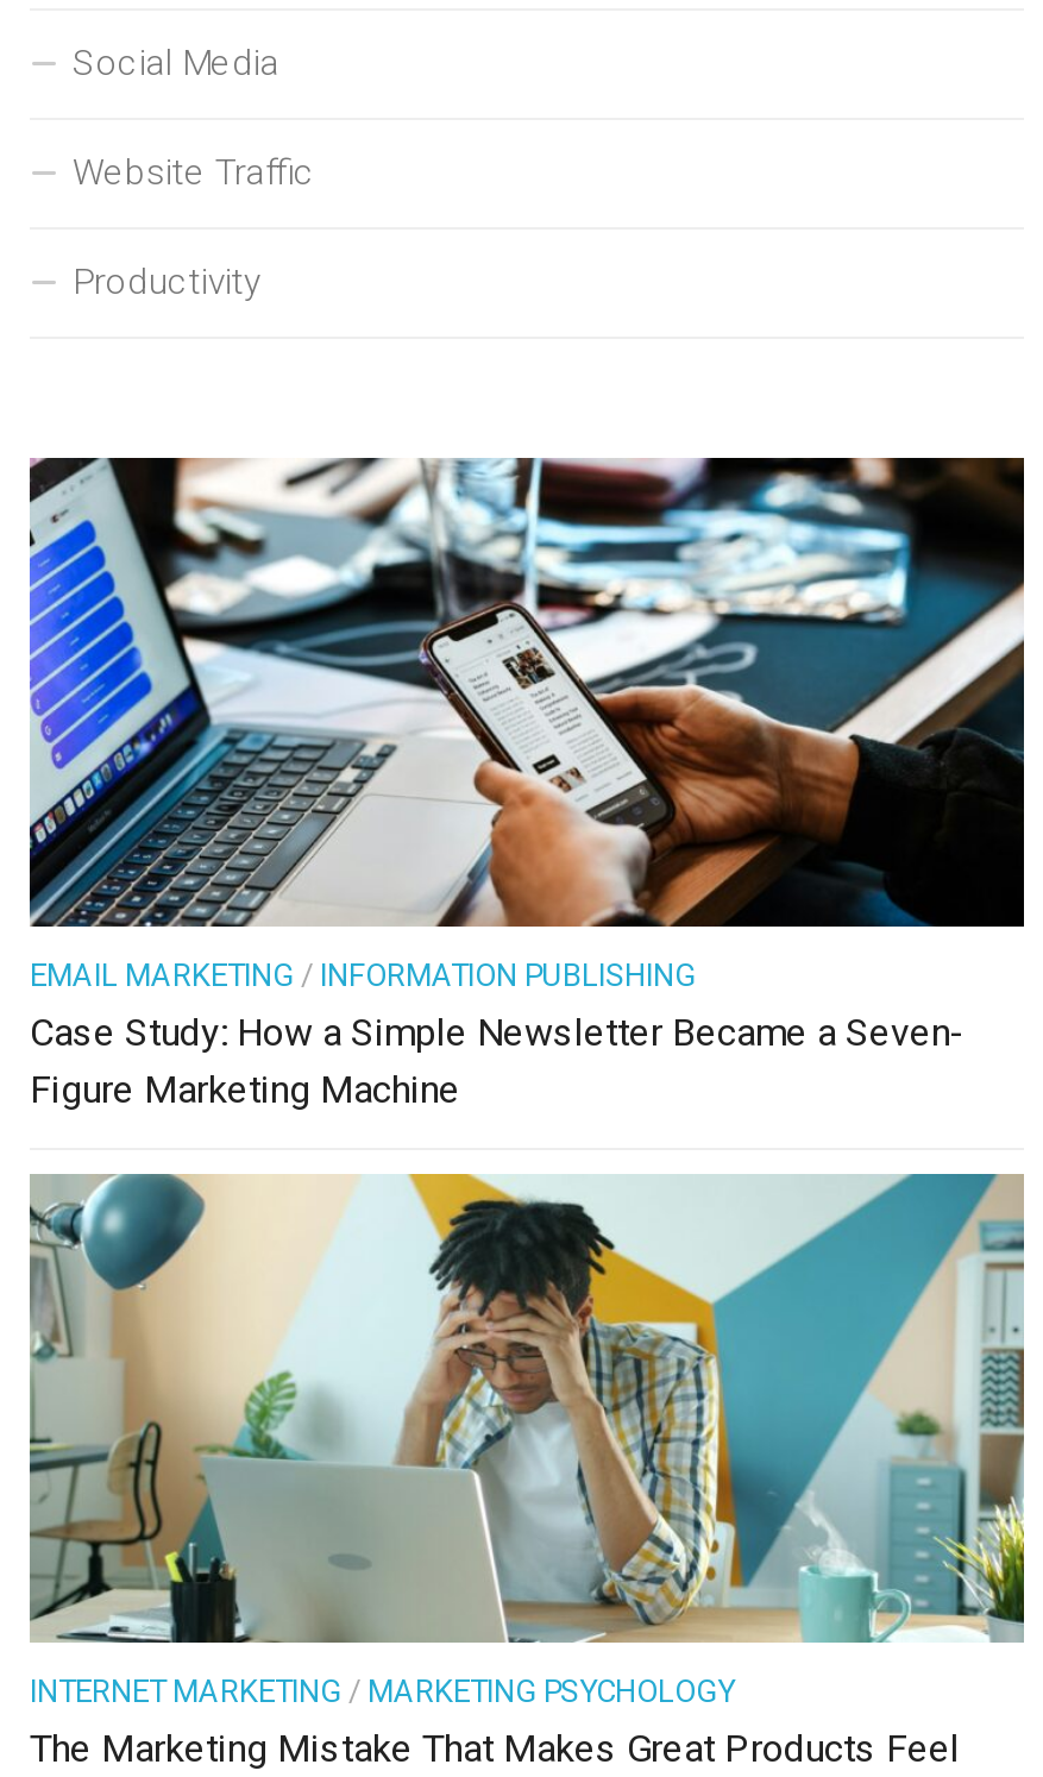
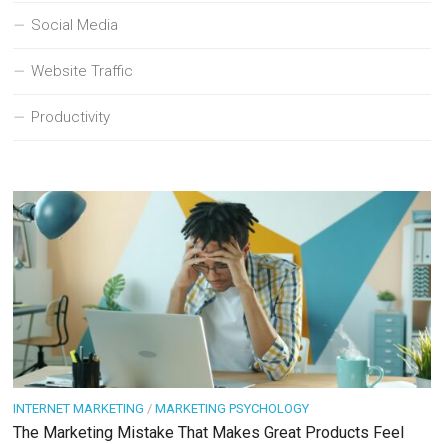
[27,457,1026,1111] [image] | EMAIL MARKETING / INFORMATION PUBLISHING | Case Study: How a Simple Newsletter Became a Seven- | Figure Marketing Machine -> none

